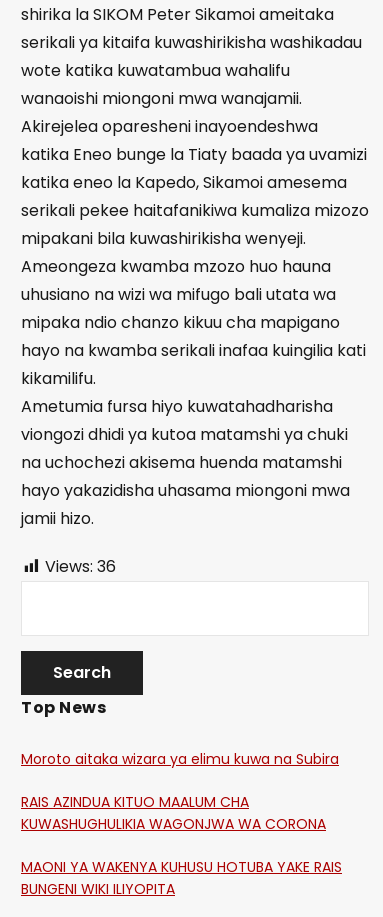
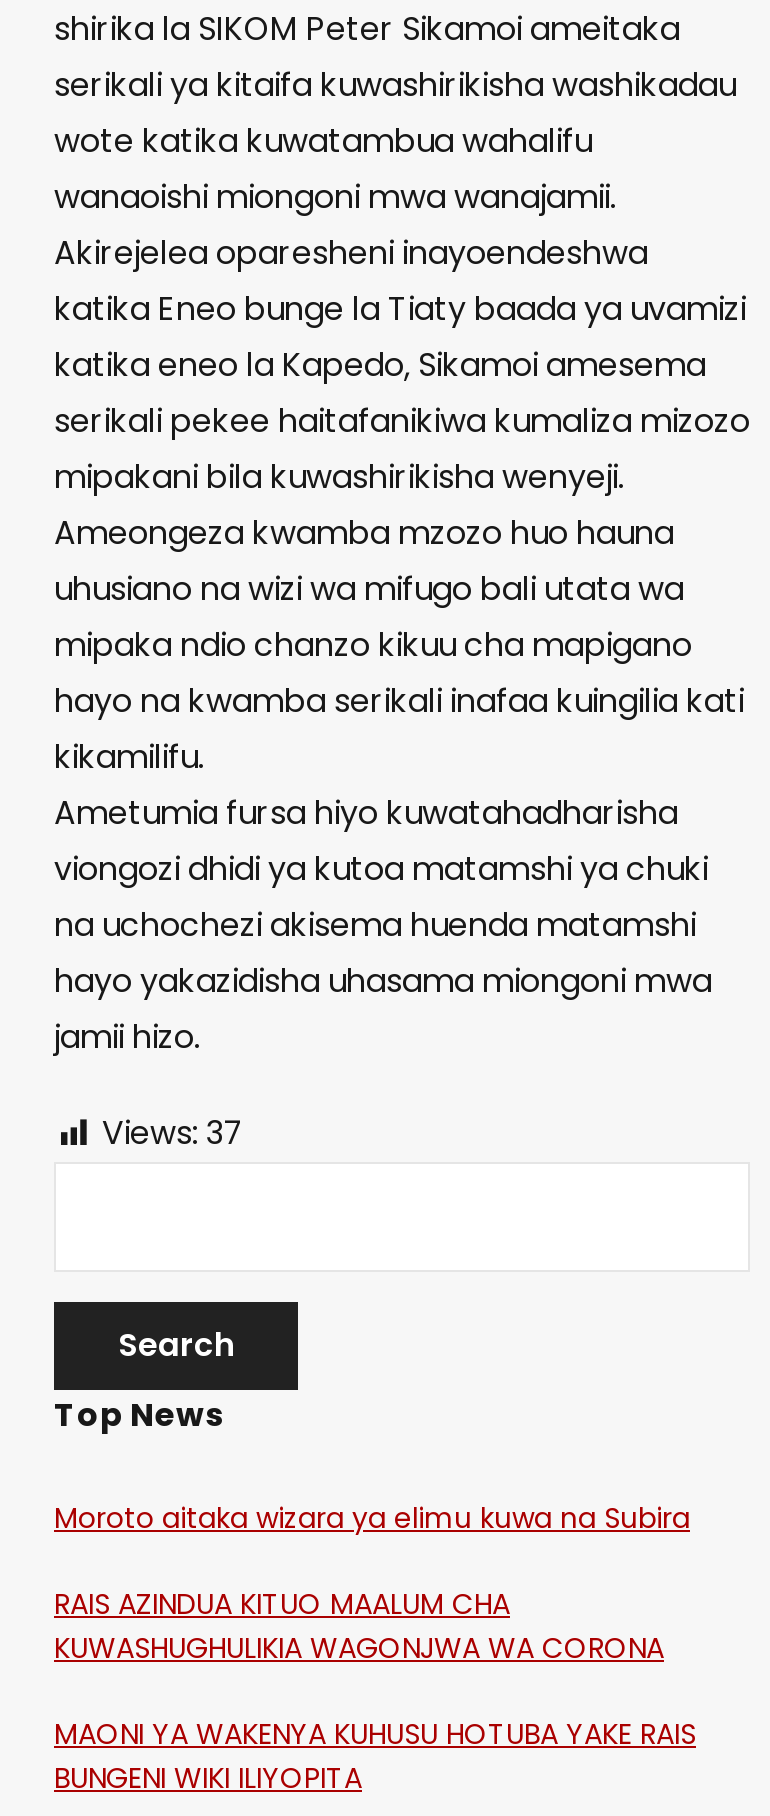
[45,555,116,578] Views: 36 -> [102,1110,244,1156] Views: 37

